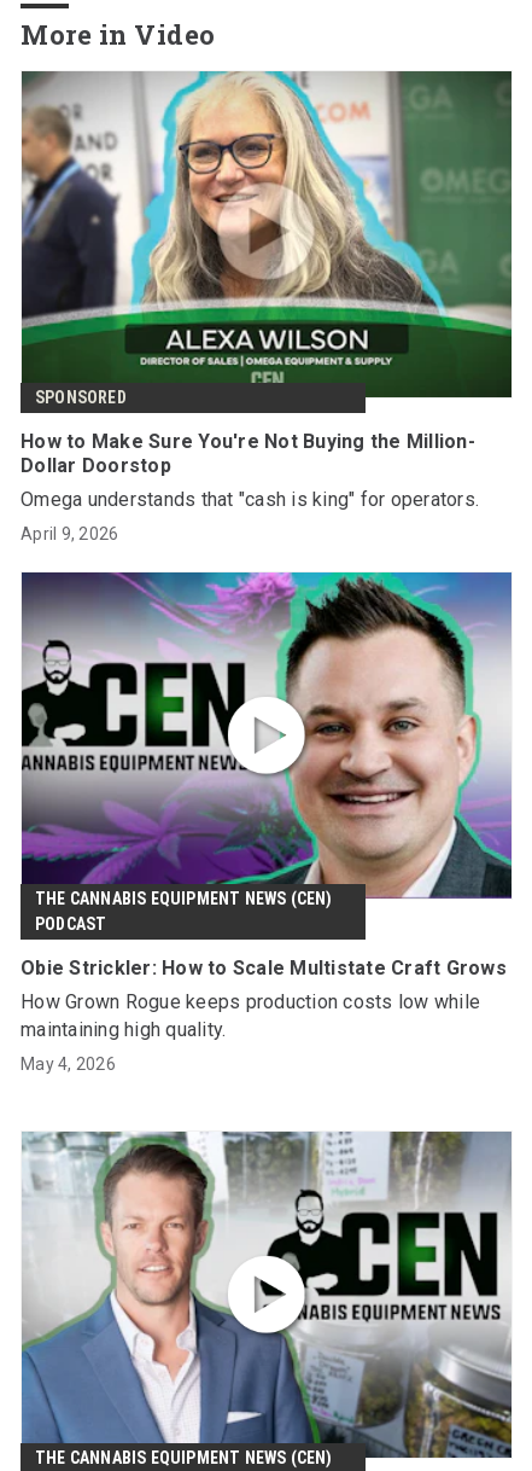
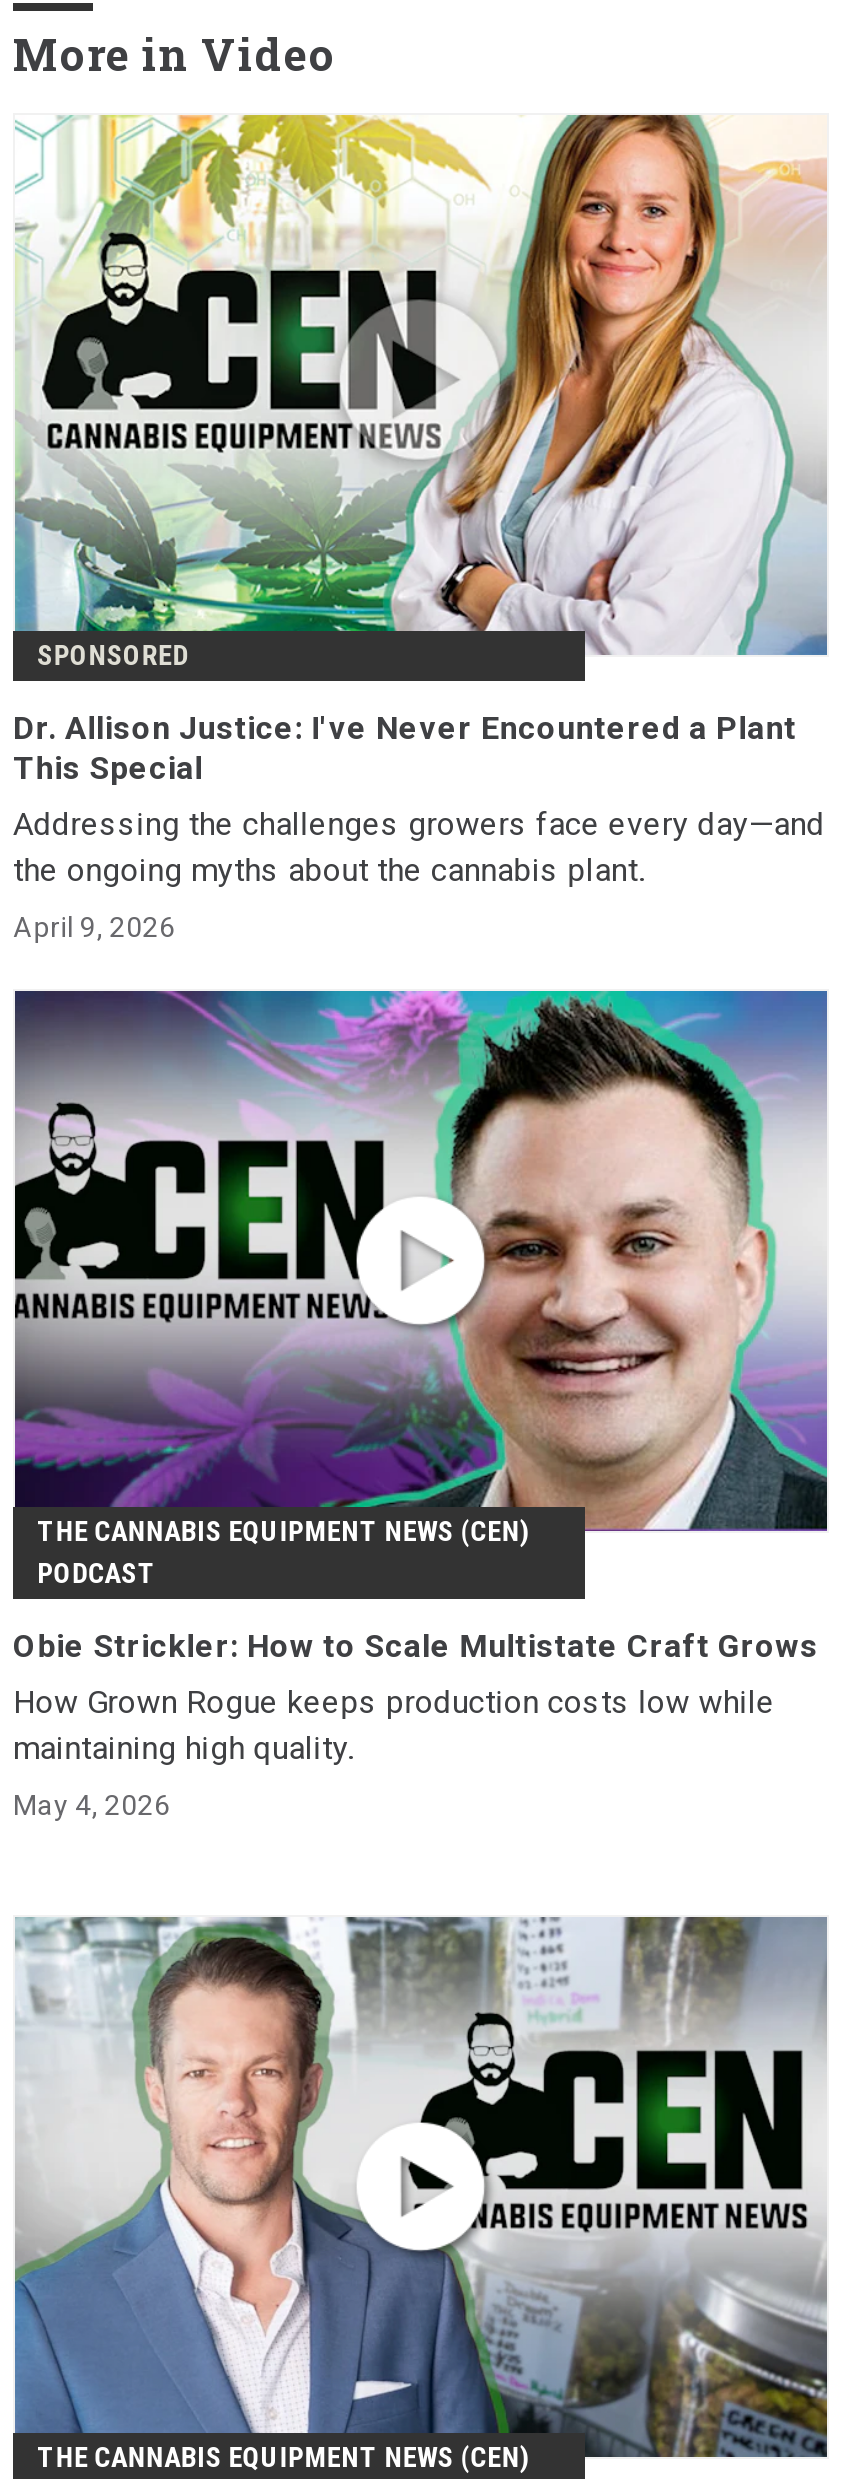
[21,70,513,477] [image] | How to Make Sure You're Not Buying the Million- | Dollar Doorstop -> [13,113,829,787] [image] | Dr. Allison Justice: I've Never Encountered a Plant | This Special
[21,488,479,511] Omega understands that "cash is king" for operators. -> [13,805,825,889] Addressing the challenges growers face every day—and | the ongoing myths about the cannabis plant.

